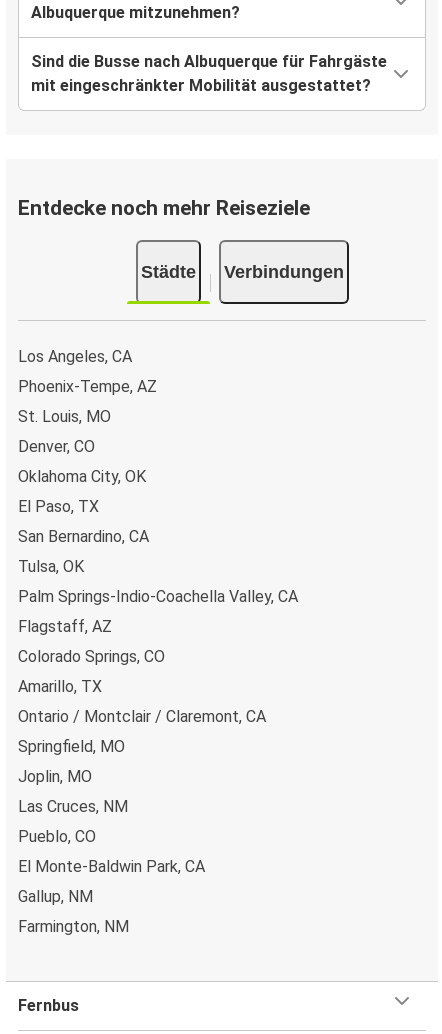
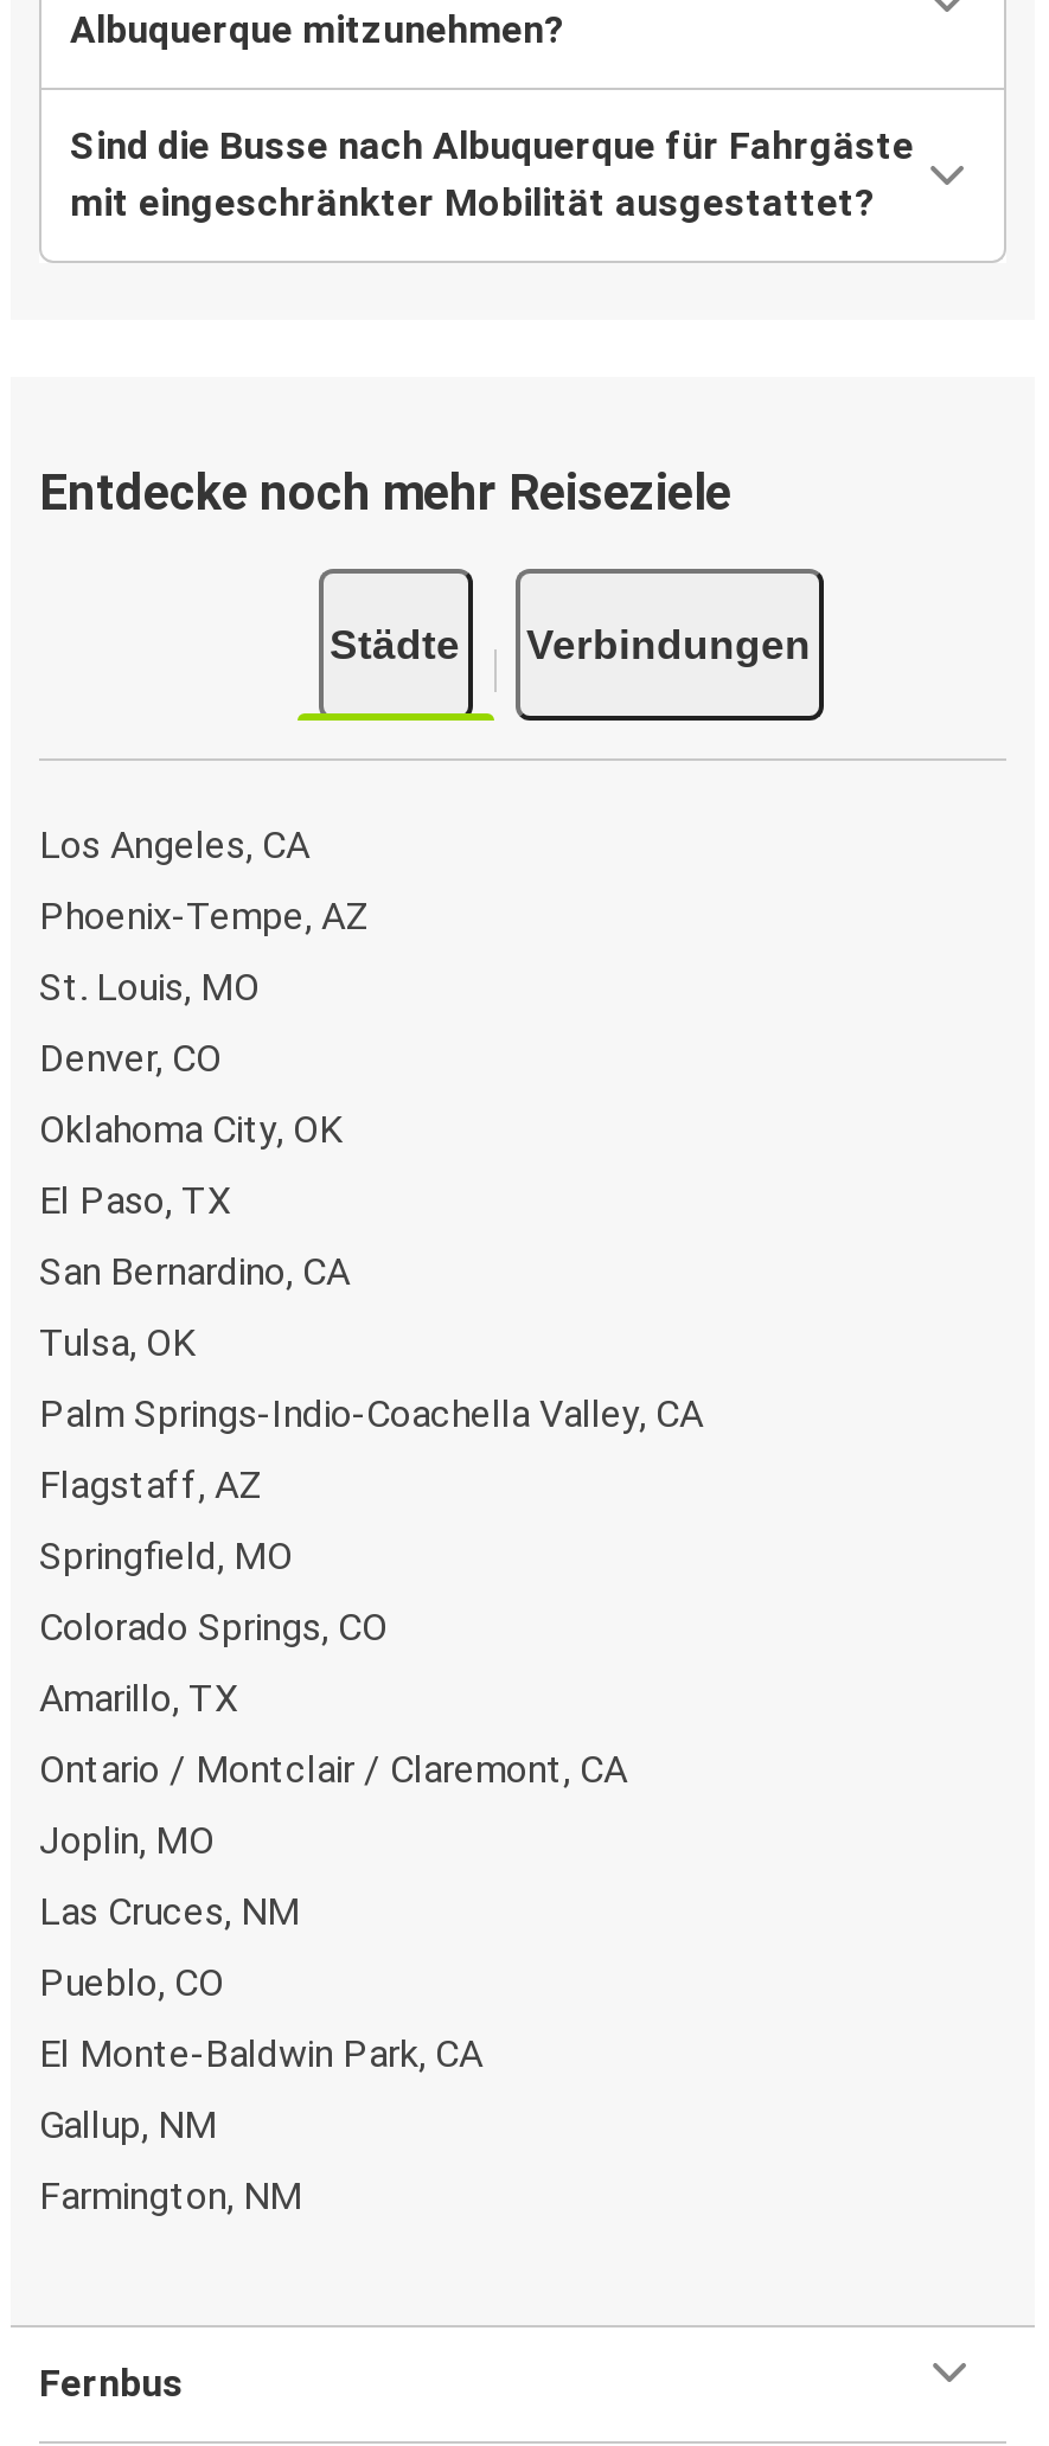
moved [18,646,266,725] -> [39,1603,627,1791]: Colorado Springs, CO | Amarillo, TX | Ontario / Montclair / Claremont, CA
moved [18,736,125,755] -> [39,1532,293,1577]: Springfield, MO

